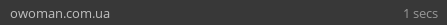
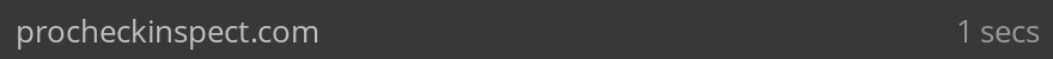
[10,4,110,22] owoman.com.ua -> [16,9,319,52] procheckinspect.com

